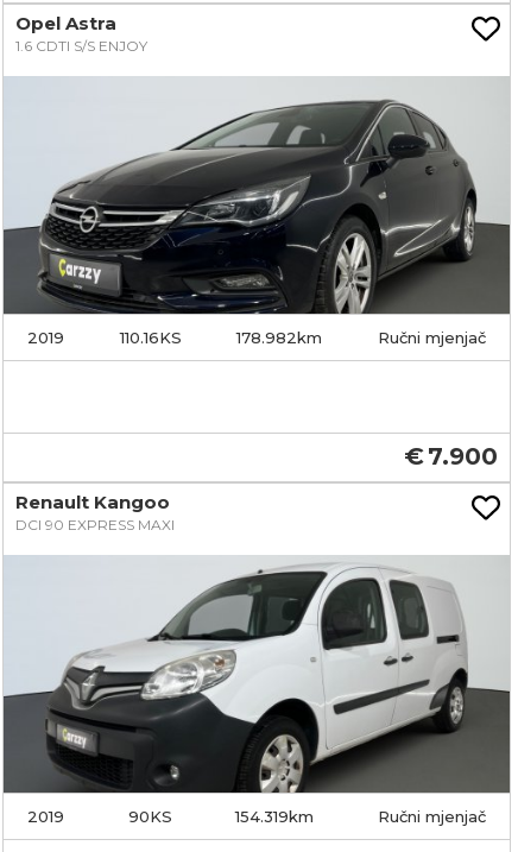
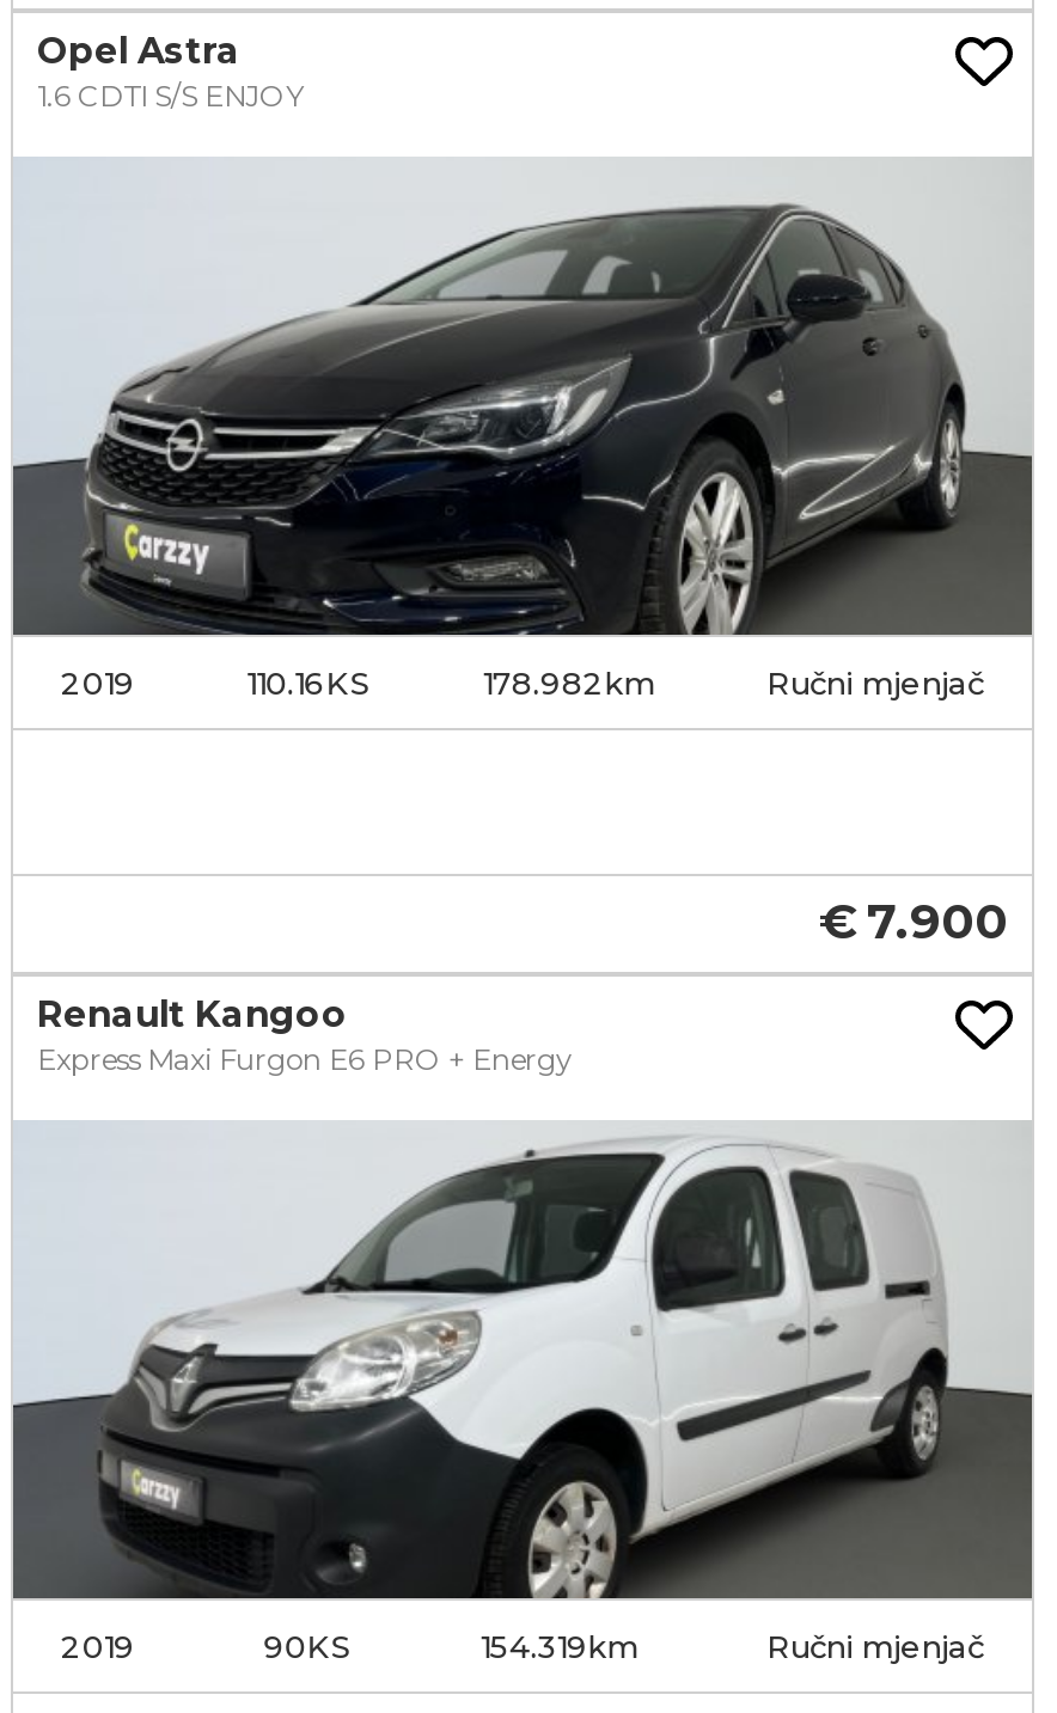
[15,516,175,534] DCI 90 EXPRESS MAXI -> [37,1041,573,1077] Express Maxi Furgon E6 PRO + Energy

